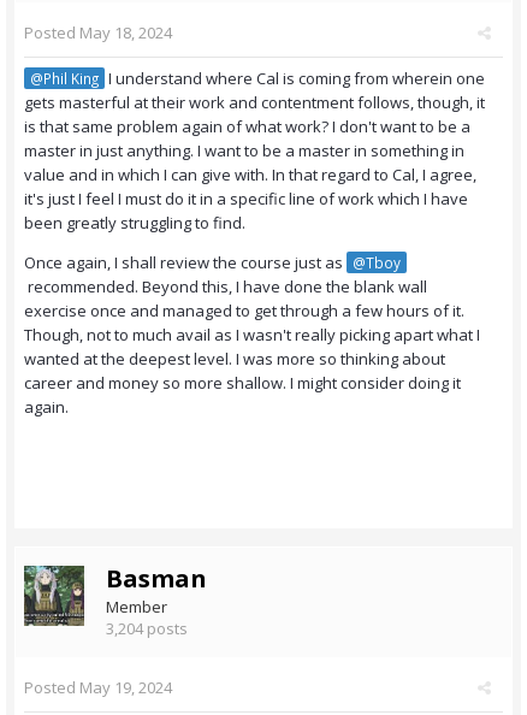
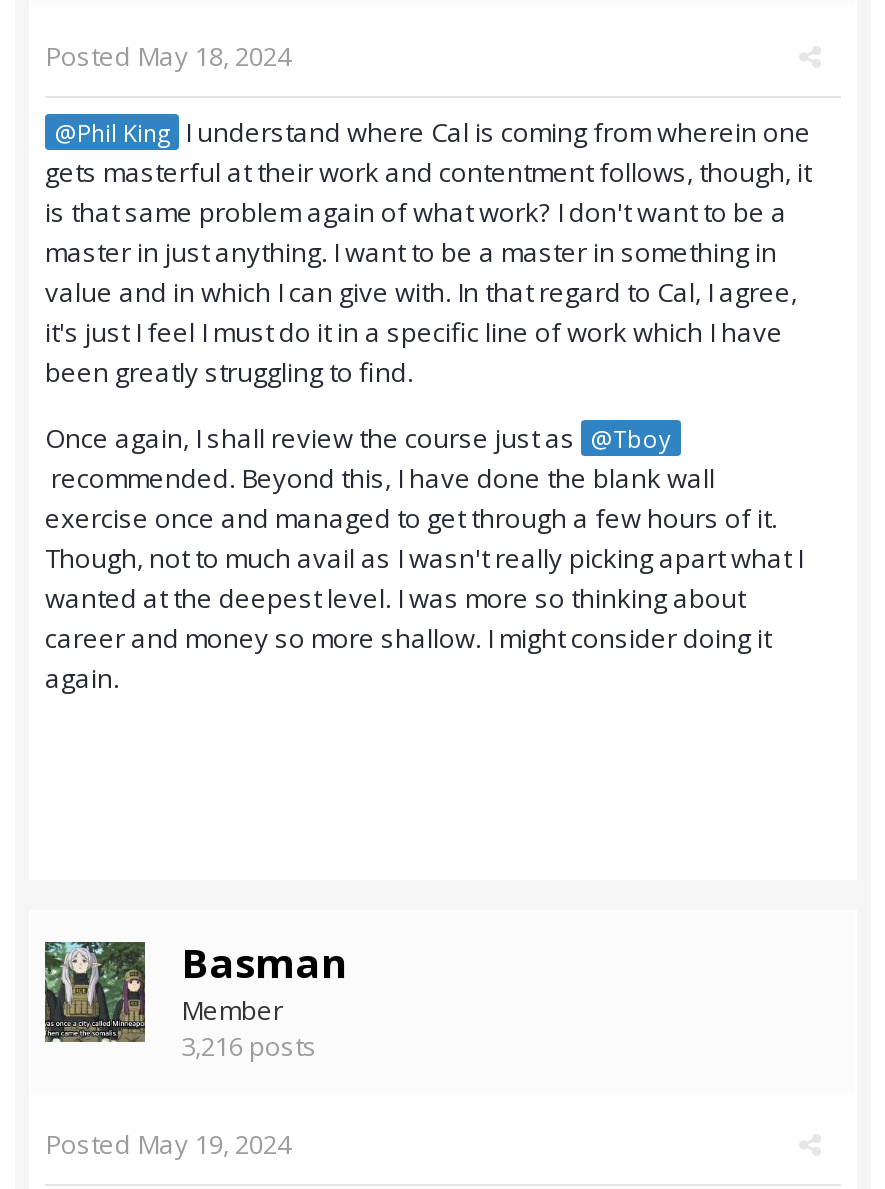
[106,618,188,639] 3,204 posts -> [181,1028,317,1064] 3,216 posts

